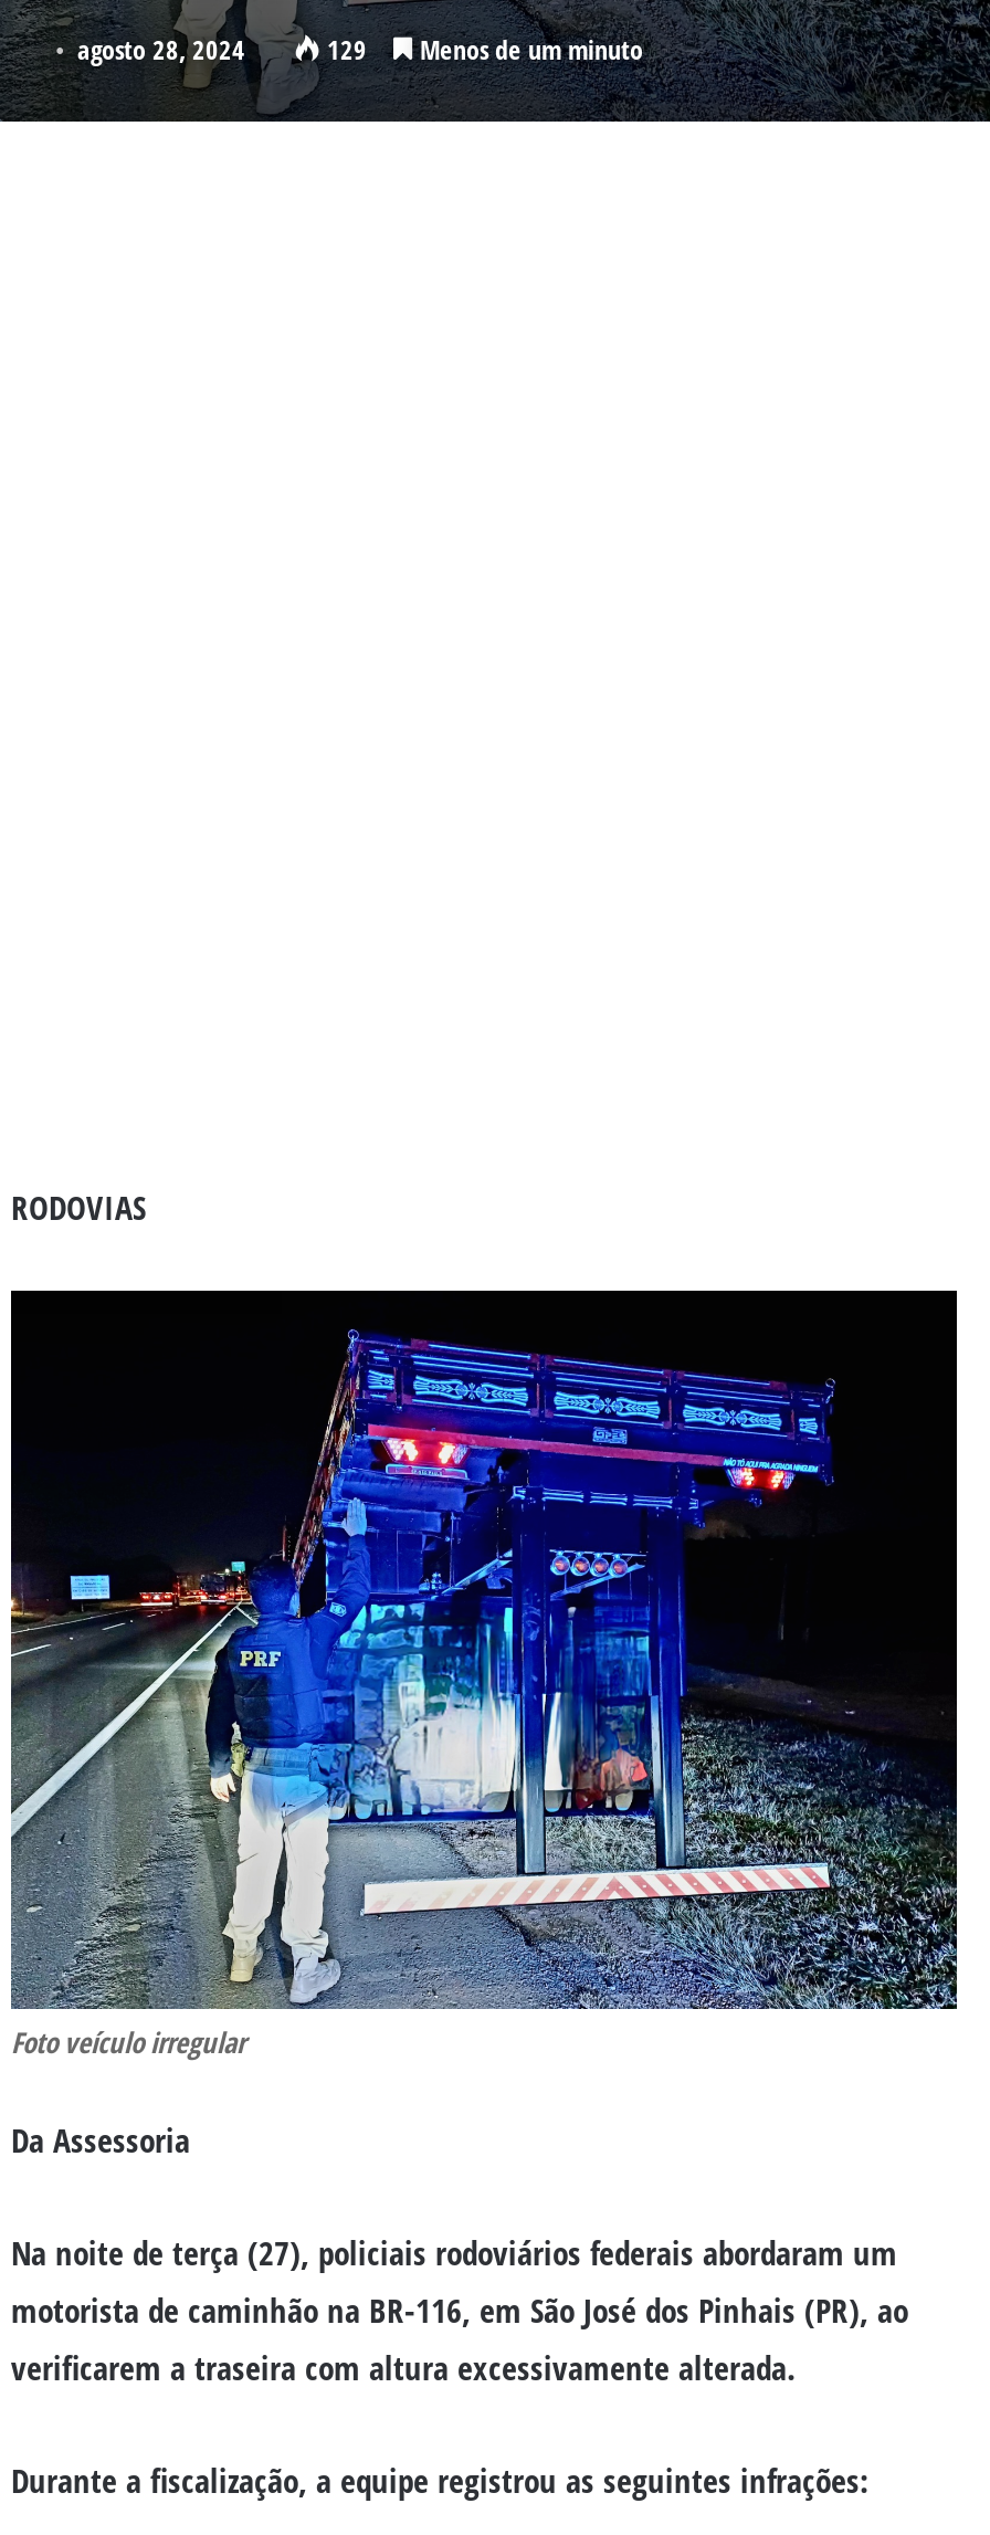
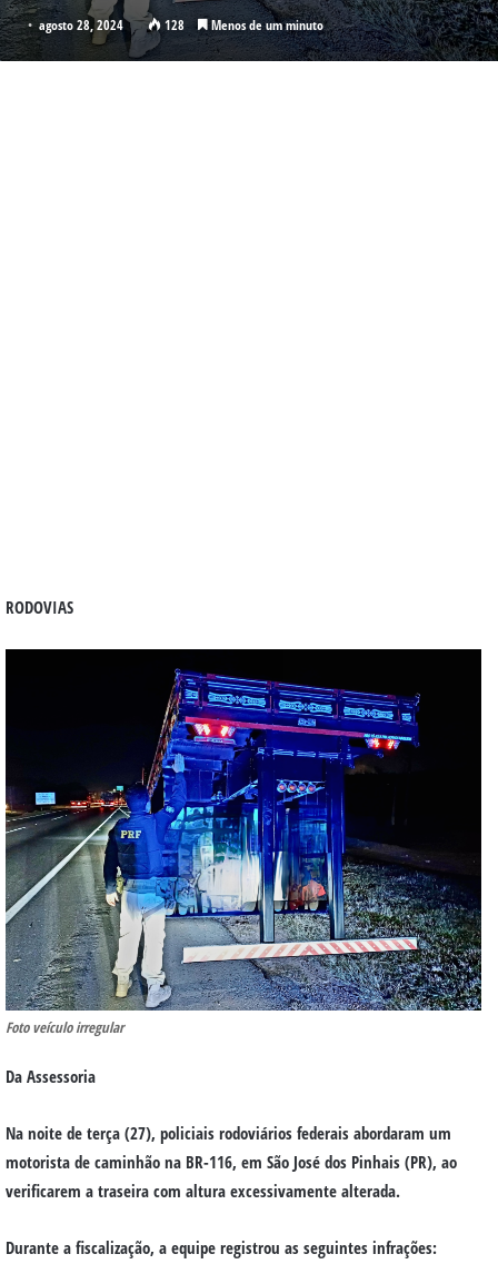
[77,30,643,68] agosto 28, 2024 129 Menos de um minuto -> [39,15,323,34] agosto 28, 2024 128 Menos de um minuto

